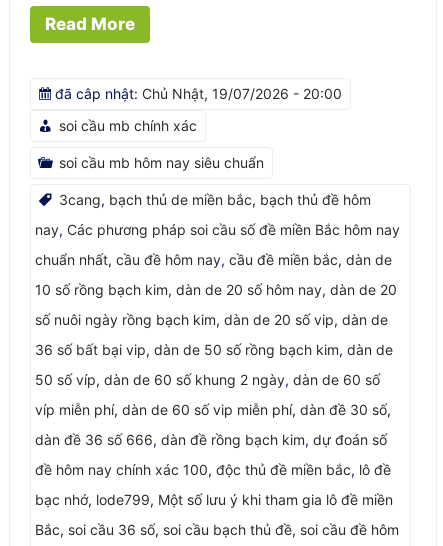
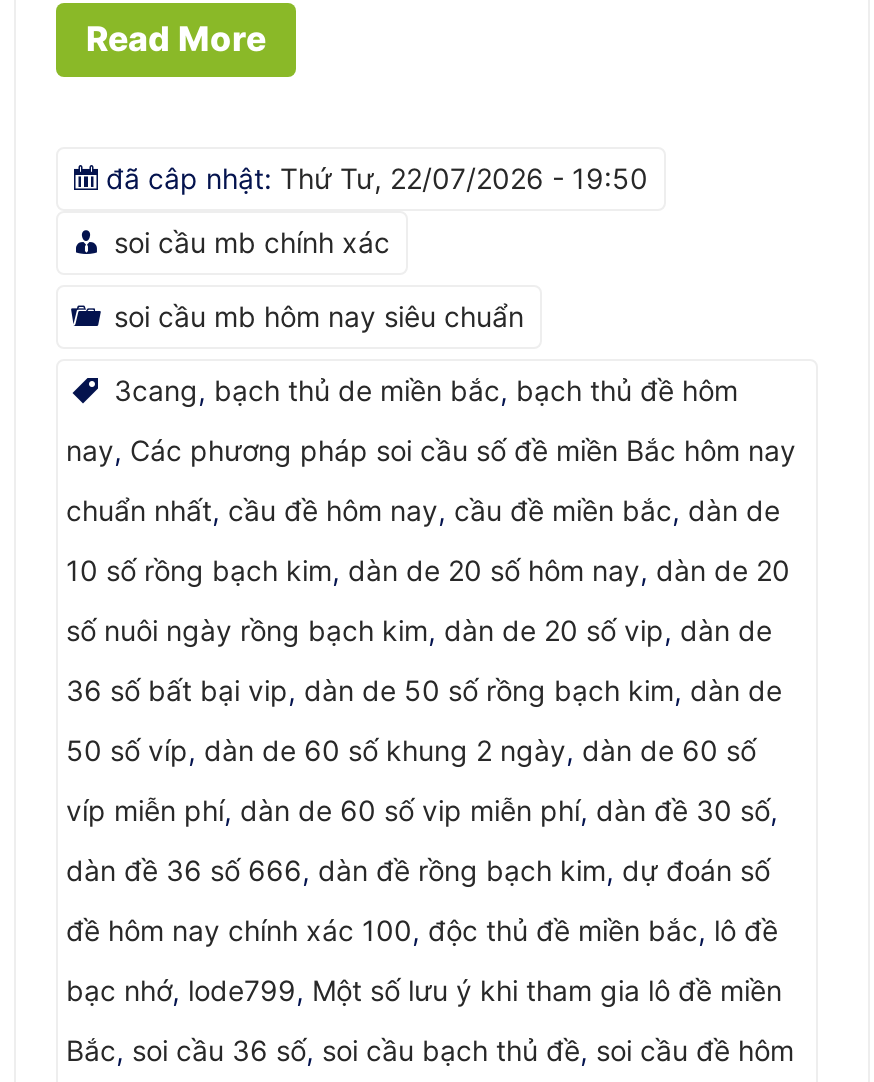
[55,84,342,101] đã câp nhật: Chủ Nhật, 19/07/2026 - 20:00 -> [106,160,648,194] đã câp nhật: Thứ Tư, 22/07/2026 - 19:50

